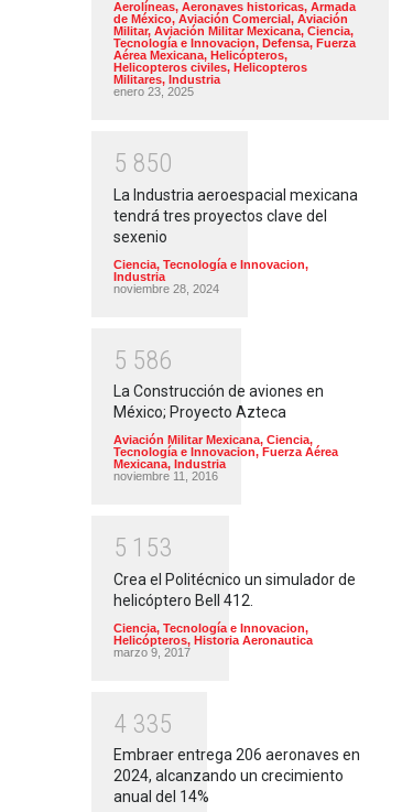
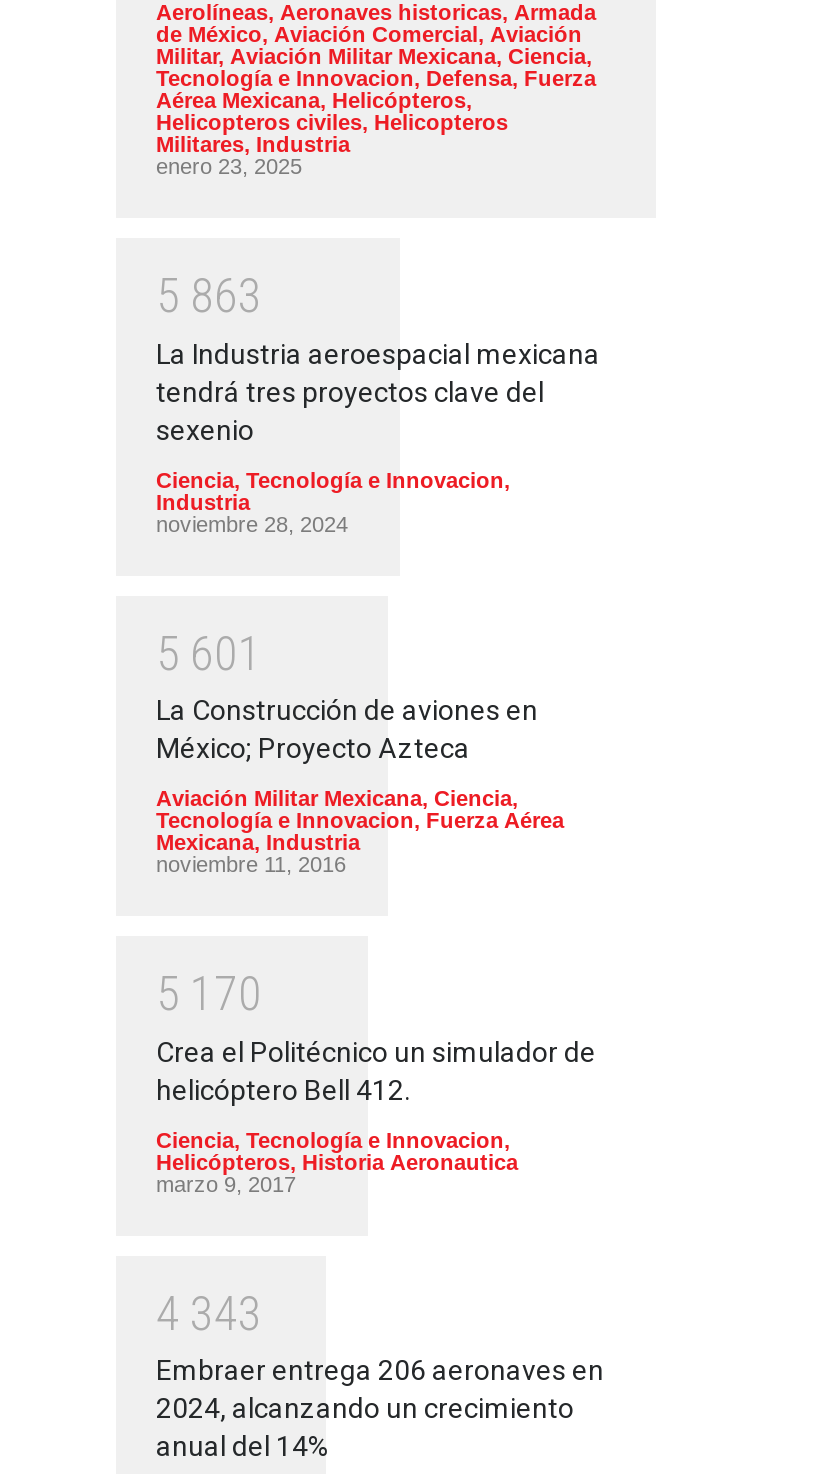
[113,148,172,179] 5 850 -> [156,269,262,325] 5 863
[113,345,172,375] 5 586 -> [156,626,262,682] 5 601
[113,532,172,563] 5 1 53 -> [156,967,262,1023] 5 1 70
[113,708,172,739] 4 335 -> [156,1286,262,1342] 4 343

